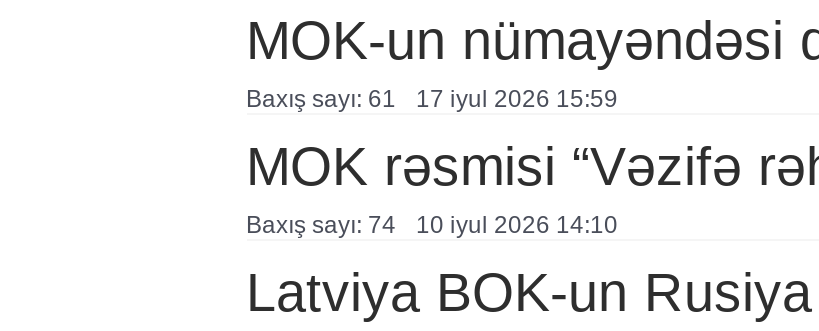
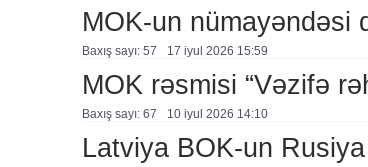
[246,85,618,113] Baxış sayı: 61 17 i̇yul 2026 15:59 -> [81,44,267,58] Baxış sayı: 57 17 i̇yul 2026 15:59
[246,211,618,239] Baxış sayı: 74 10 i̇yul 2026 14:10 -> [81,107,267,121] Baxış sayı: 67 10 i̇yul 2026 14:10

